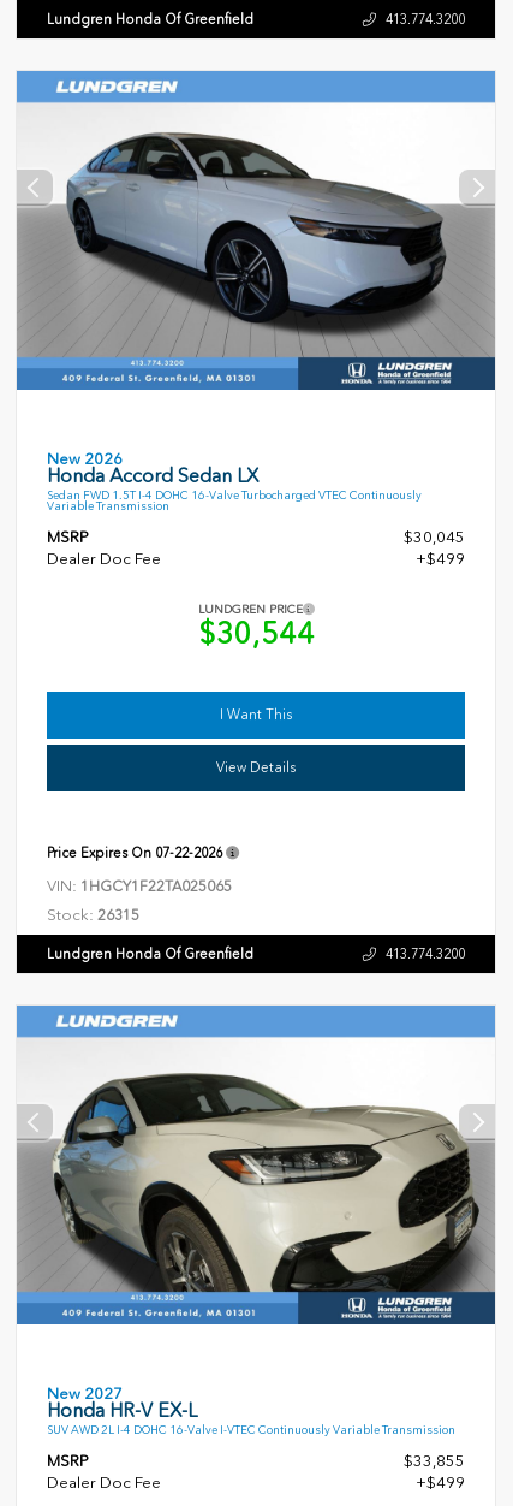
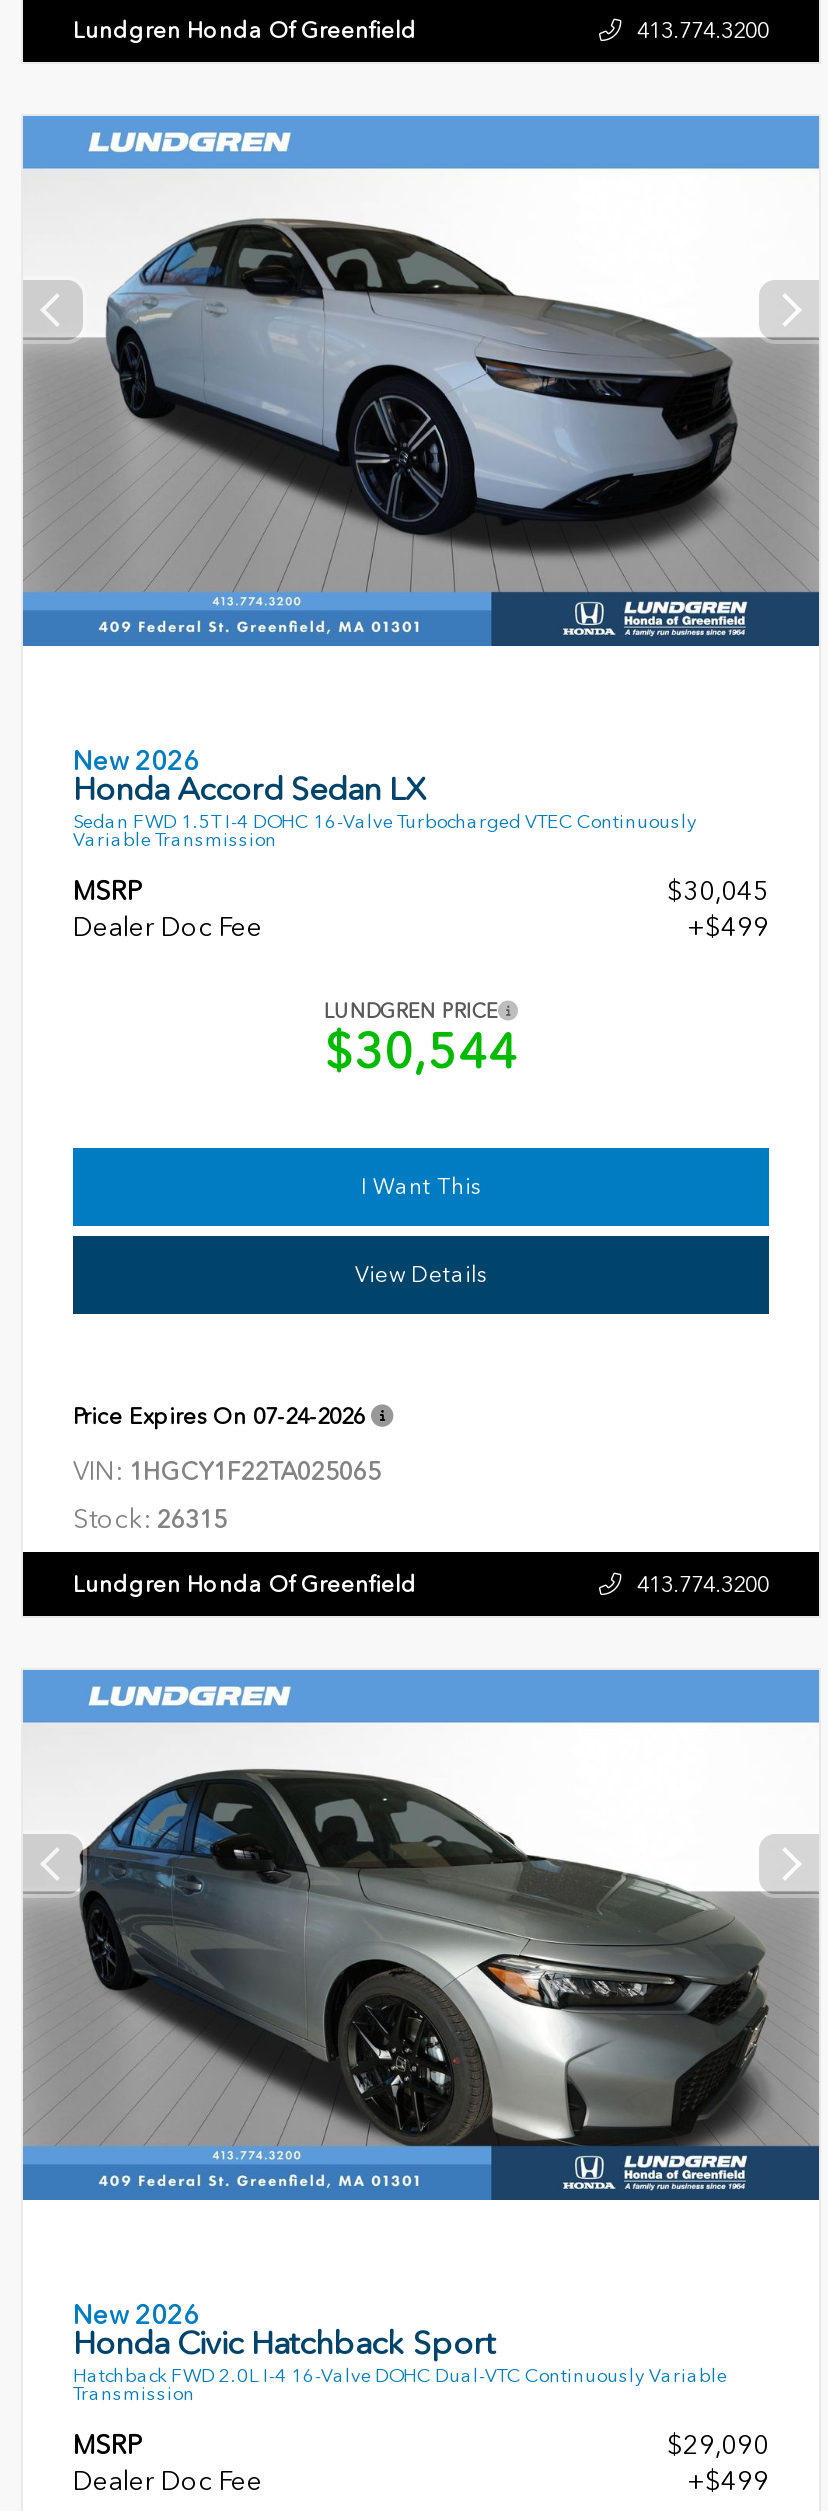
[47,845,222,861] Price Expires On 07-22-2026 -> [73,1402,365,1430] Price Expires On 07-24-2026
[50,1066,479,1293] [image] -> [77,1768,789,2148] [image]
[47,1384,455,1436] New 2027 | Honda HR-V EX-L | SUV AWD 2L I-4 DOHC 16-Valve I-VTEC Continuously Variable Transmission -> [73,2299,727,2404] New 2026 | Honda Civic Hatchback Sport | Hatchback FWD 2.0L I-4 16-Valve DOHC Dual-VTC Continuously Variable | Transmission
[404,1452,465,1470] $33,855 -> [667,2431,769,2461] $29,090

